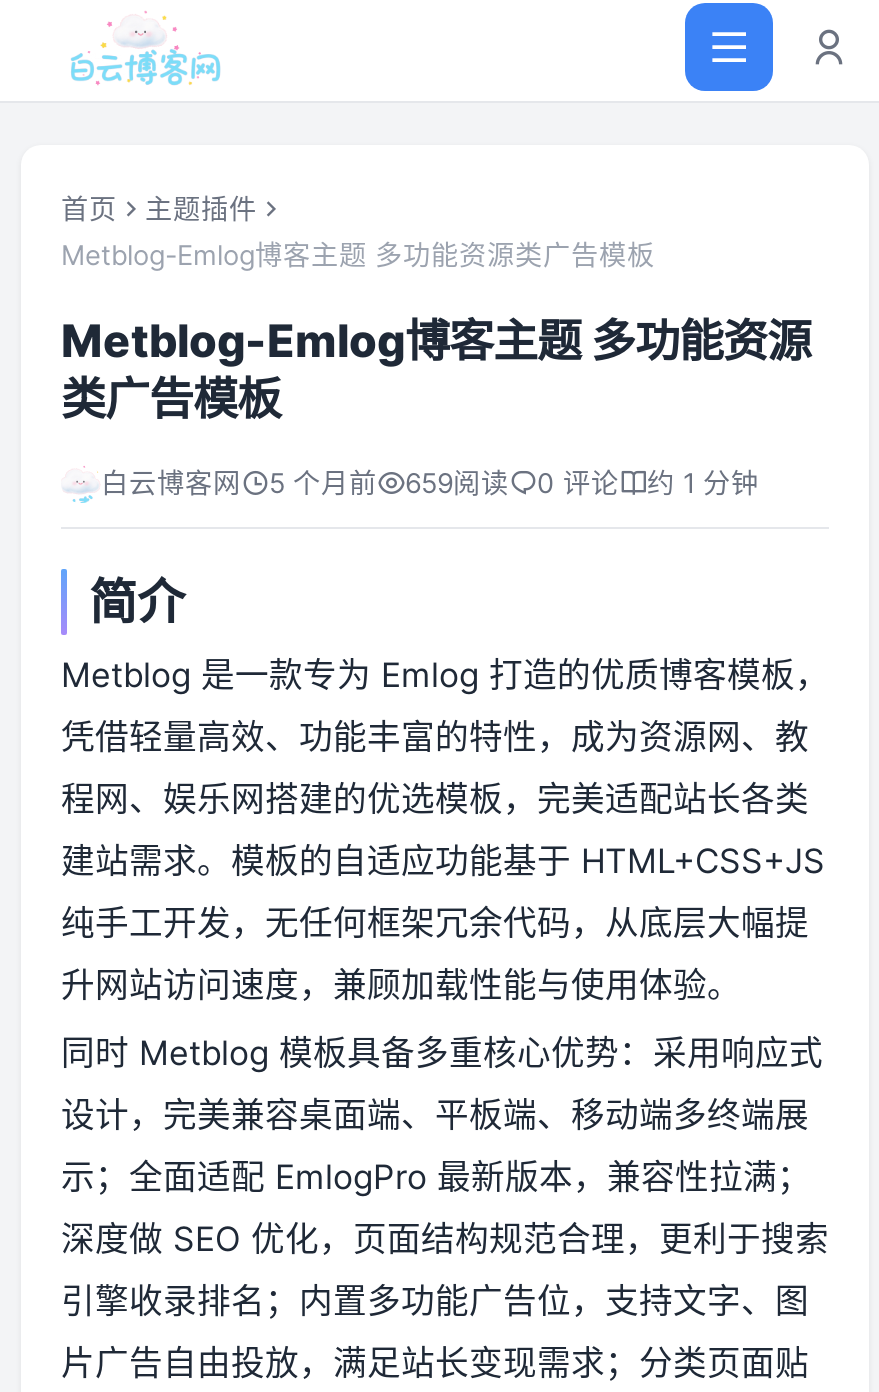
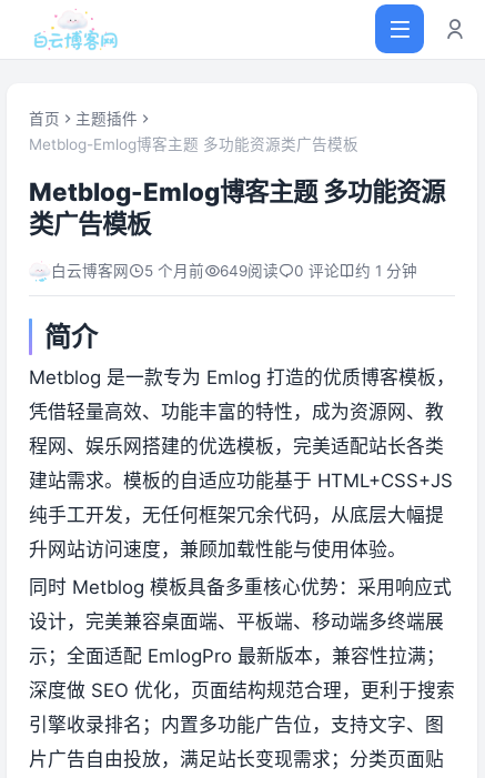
[101,466,759,498] 白云博客网 5 个月前 659阅读 0 评论 约 1 分钟 -> [51,261,417,279] 白云博客网 5 个月前 649阅读 0 评论 约 1 分钟

